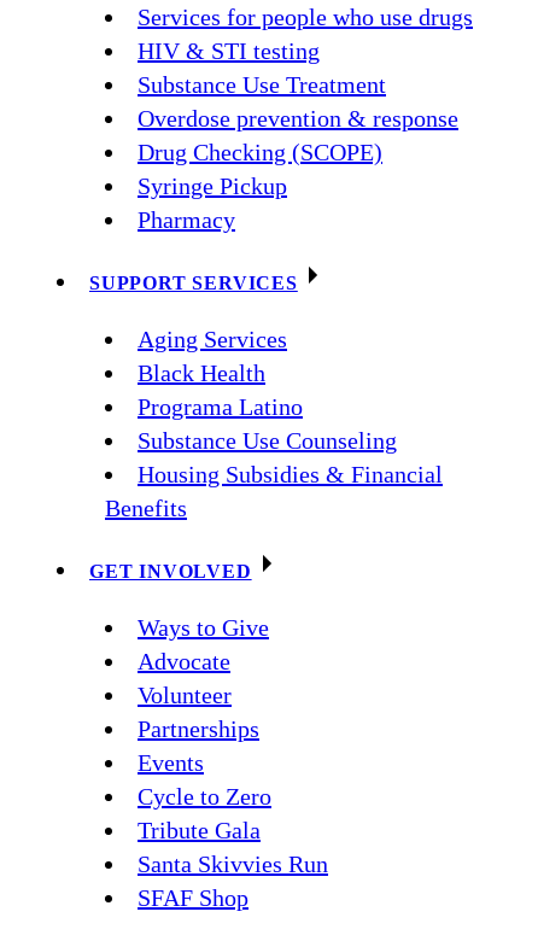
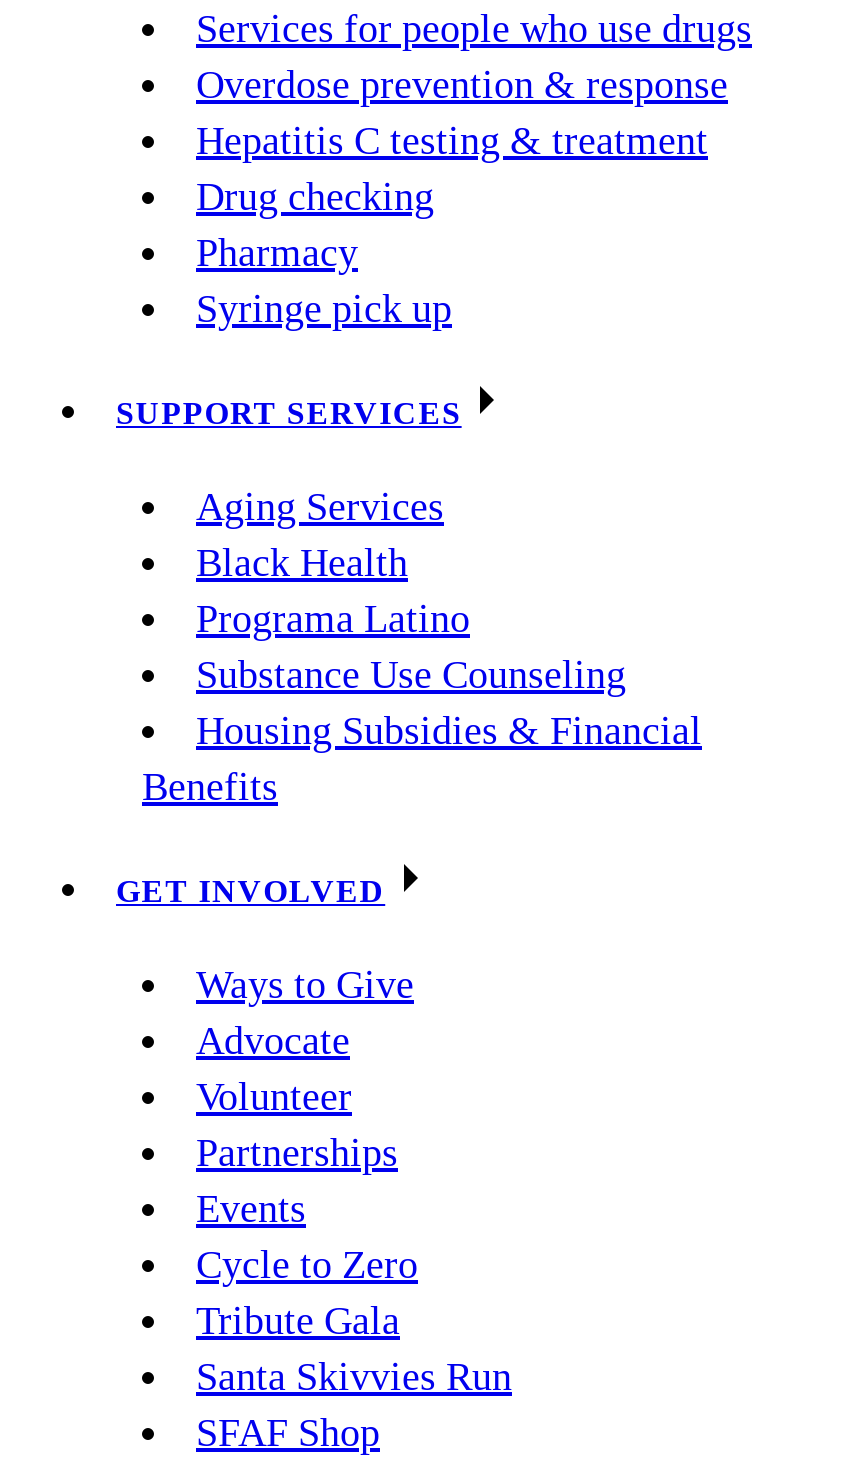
[138,38,386,98] HIV & STI testing | Substance Use Treatment -> none
moved [138,105,458,132] -> [196,62,728,106]: Overdose prevention & response
[138,139,382,199] Drug Checking (SCOPE) | Syringe Pickup -> [196,118,708,218] Hepatitis C testing & treatment | Drug checking
moved [138,207,235,233] -> [196,230,358,274]: Pharmacy
none -> [196,286,452,330] Syringe pick up

